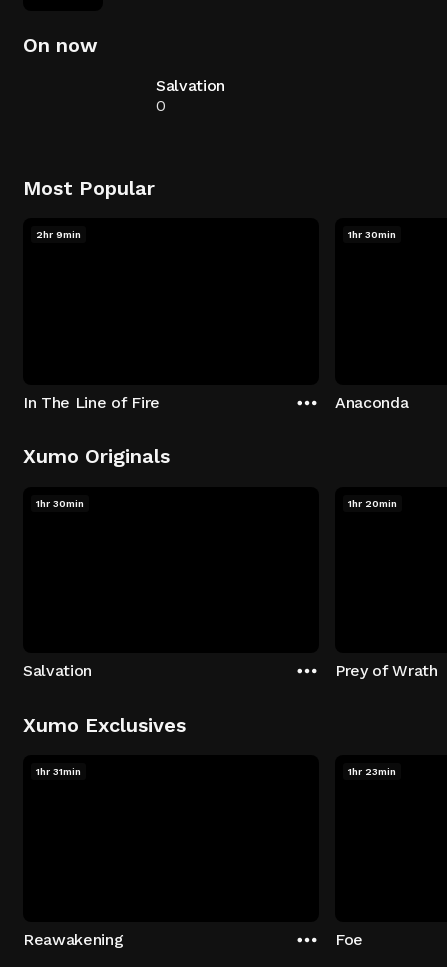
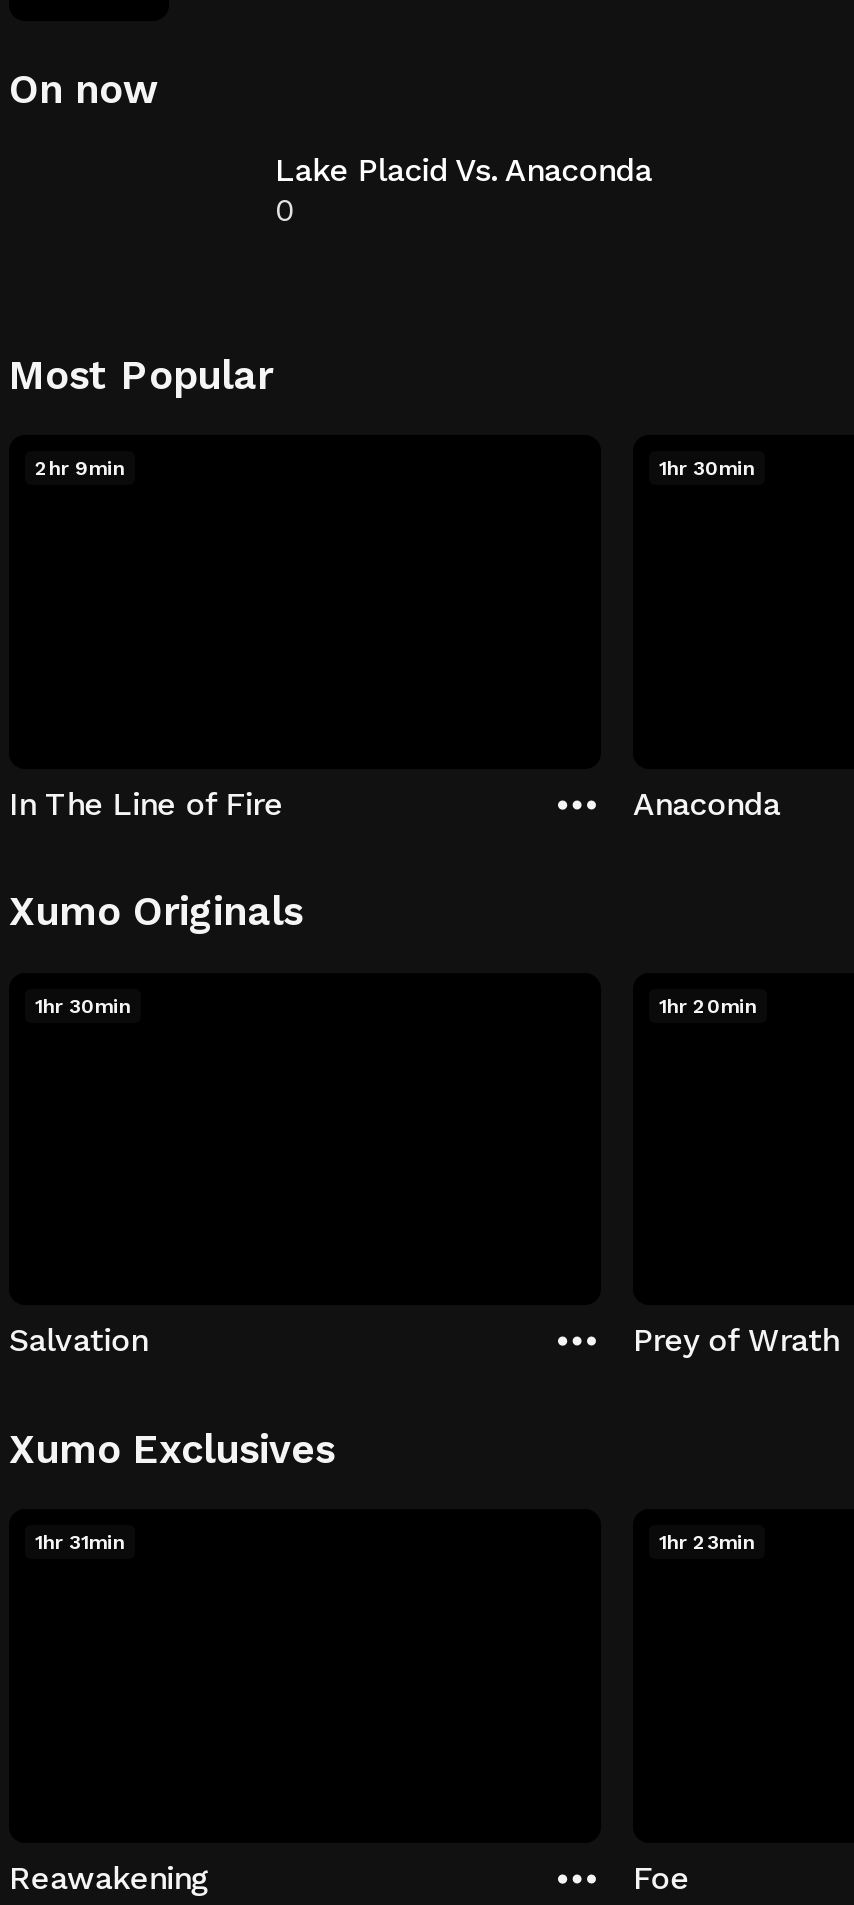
[156,76,225,95] Salvation -> [275,151,652,189] Lake Placid Vs. Anaconda

